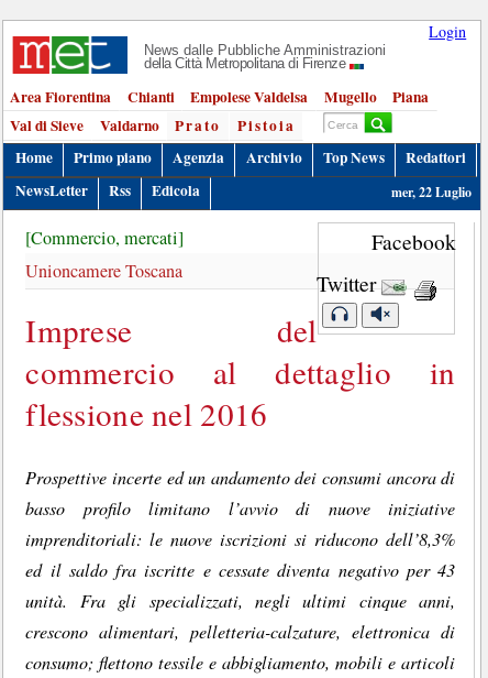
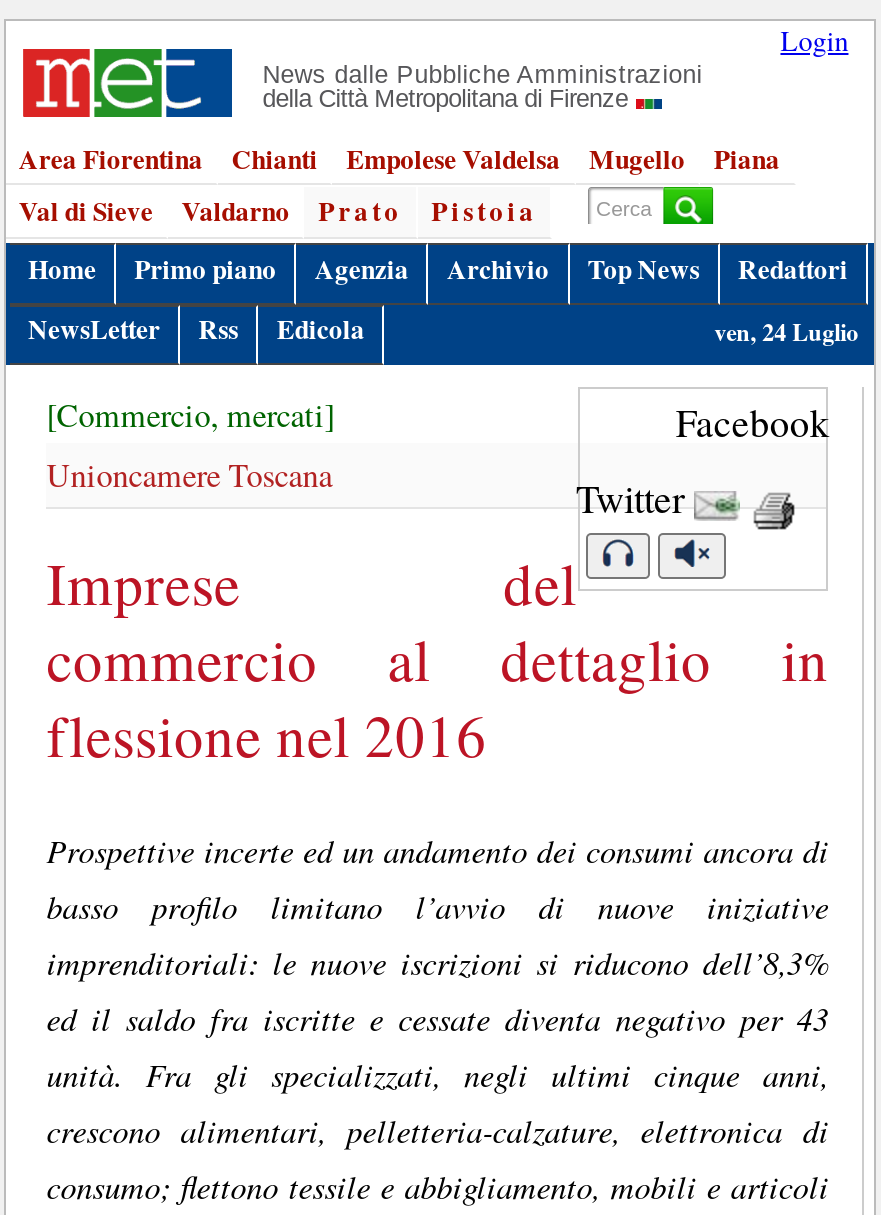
[391,183,472,202] mer, 22 Luglio -> [714,316,858,350] ven, 24 Luglio

